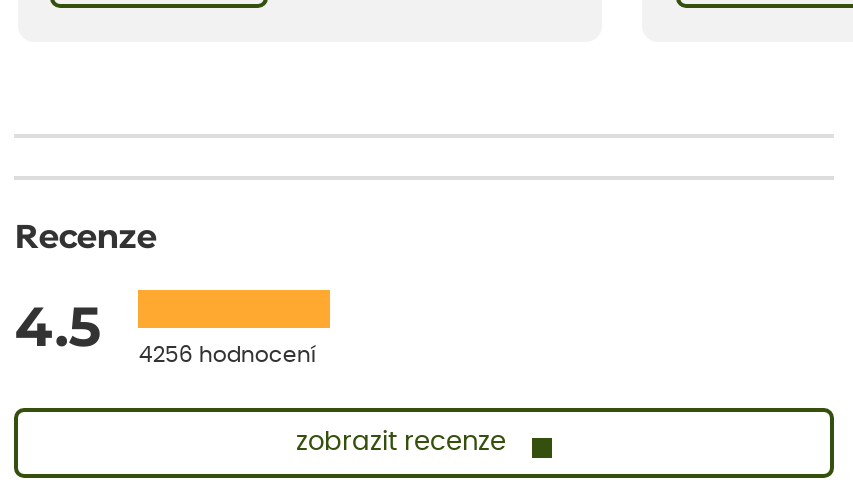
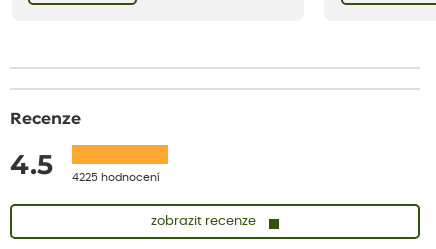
[14,303,317,367] 4.5 4256 hodnocení -> [10,151,160,183] 4.5 4225 hodnocení

